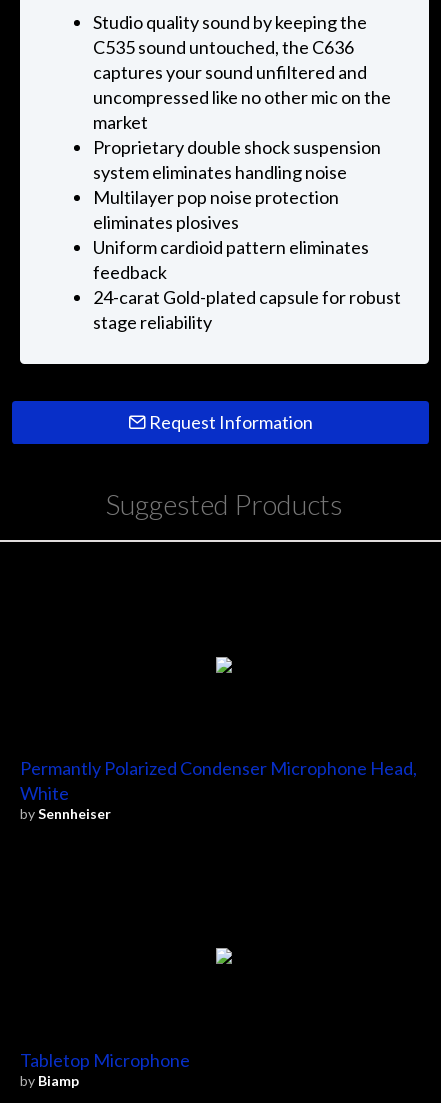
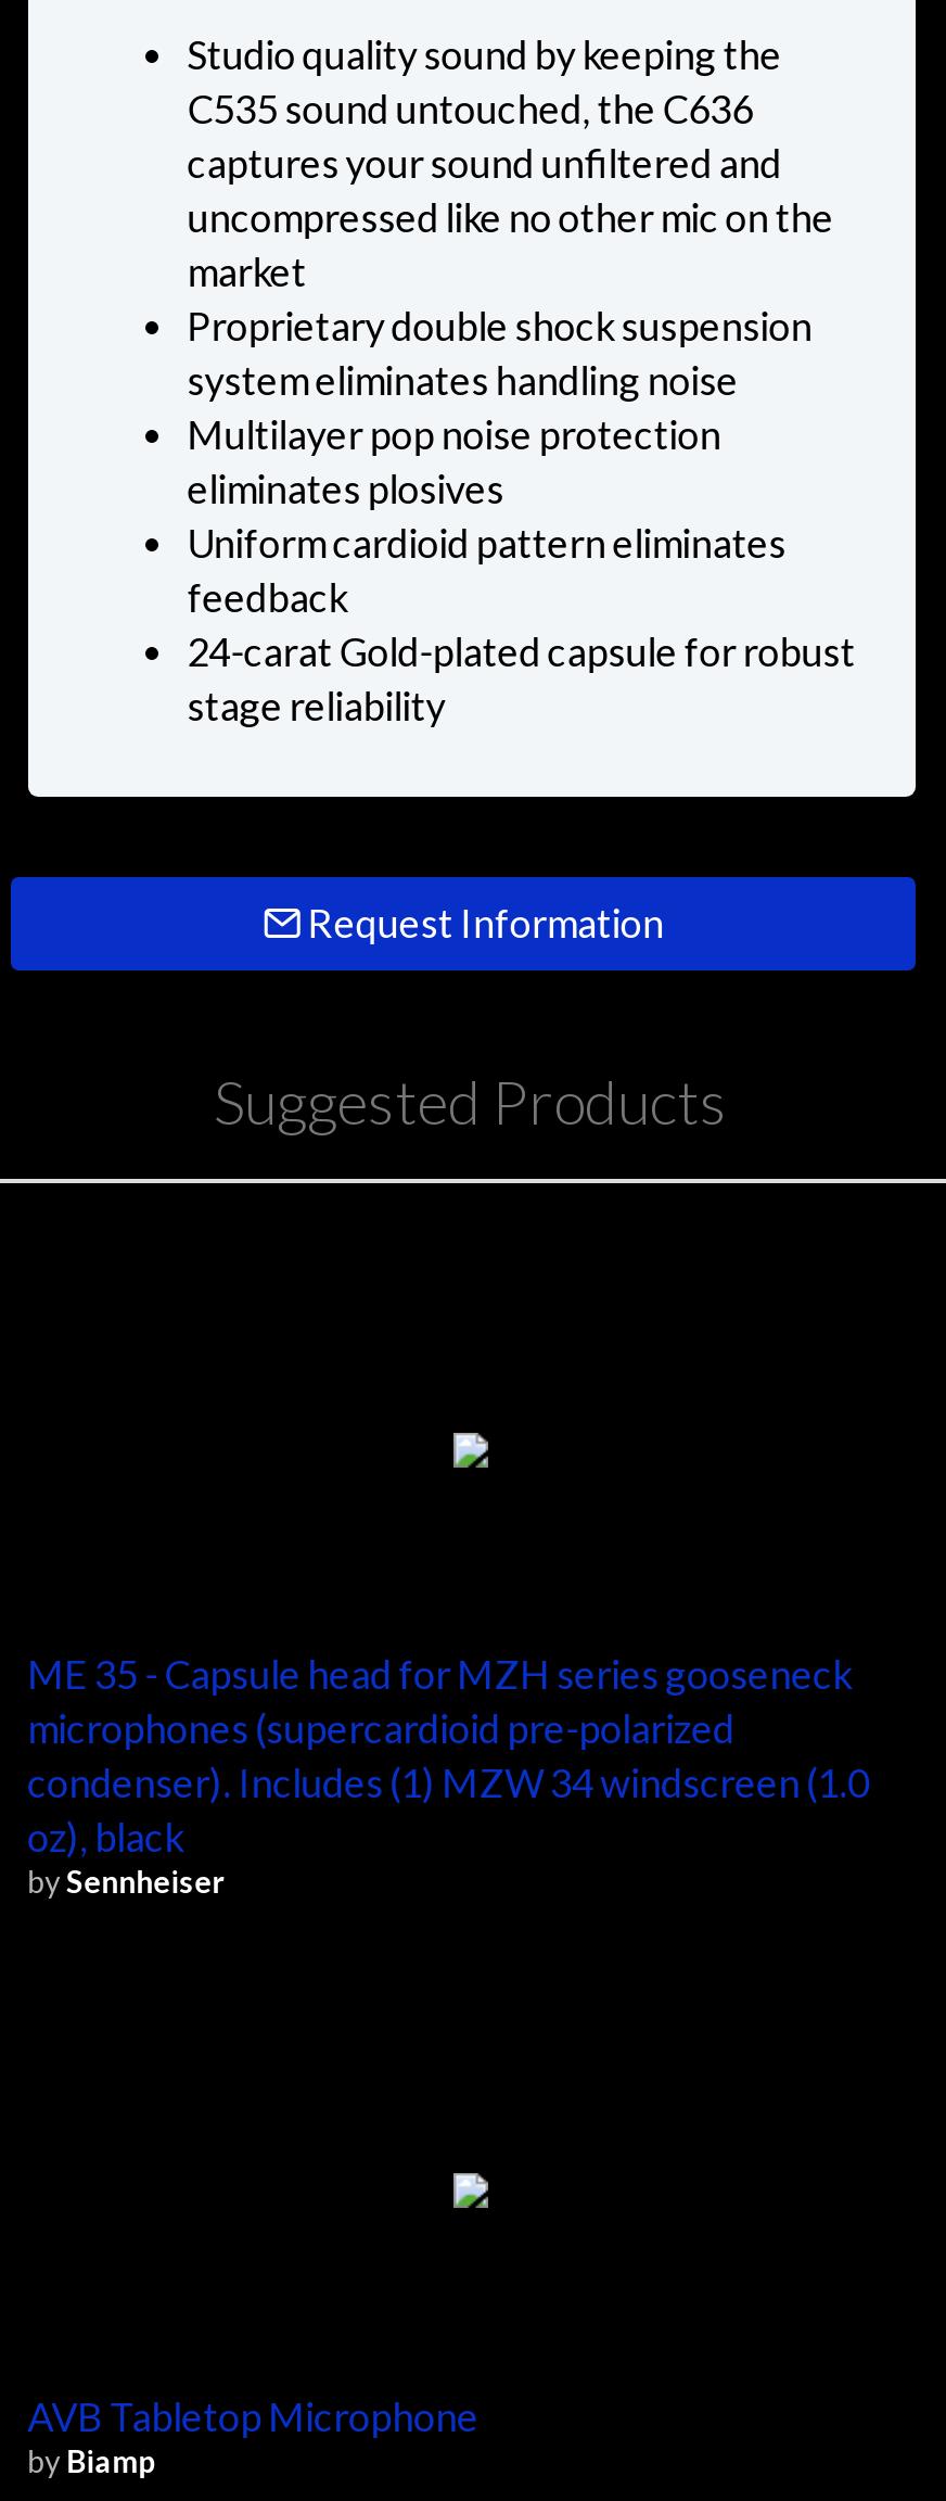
[20,757,417,804] Permantly Polarized Condenser Microphone Head, | White -> [27,1651,869,1862] ME 35 - Capsule head for MZH series gooseneck | microphones (supercardioid pre-polarized | condenser). Includes (1) MZW 34 windscreen (1.0 | oz), black
[20,1048,190,1070] Tabletop Microphone -> [27,2391,479,2439] AVB Tabletop Microphone

